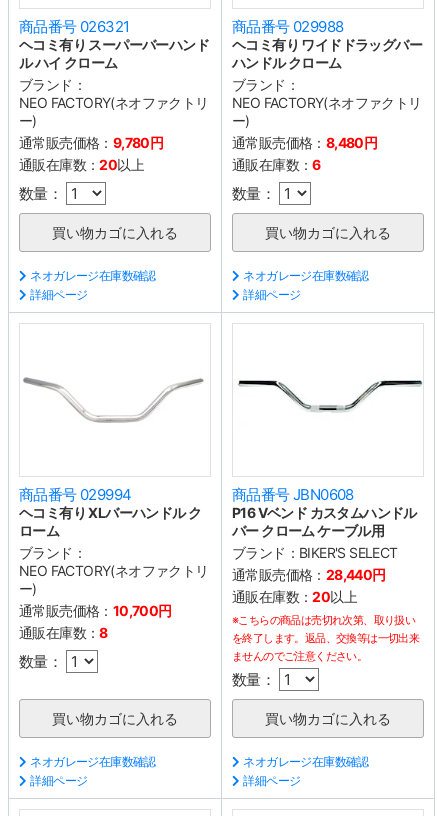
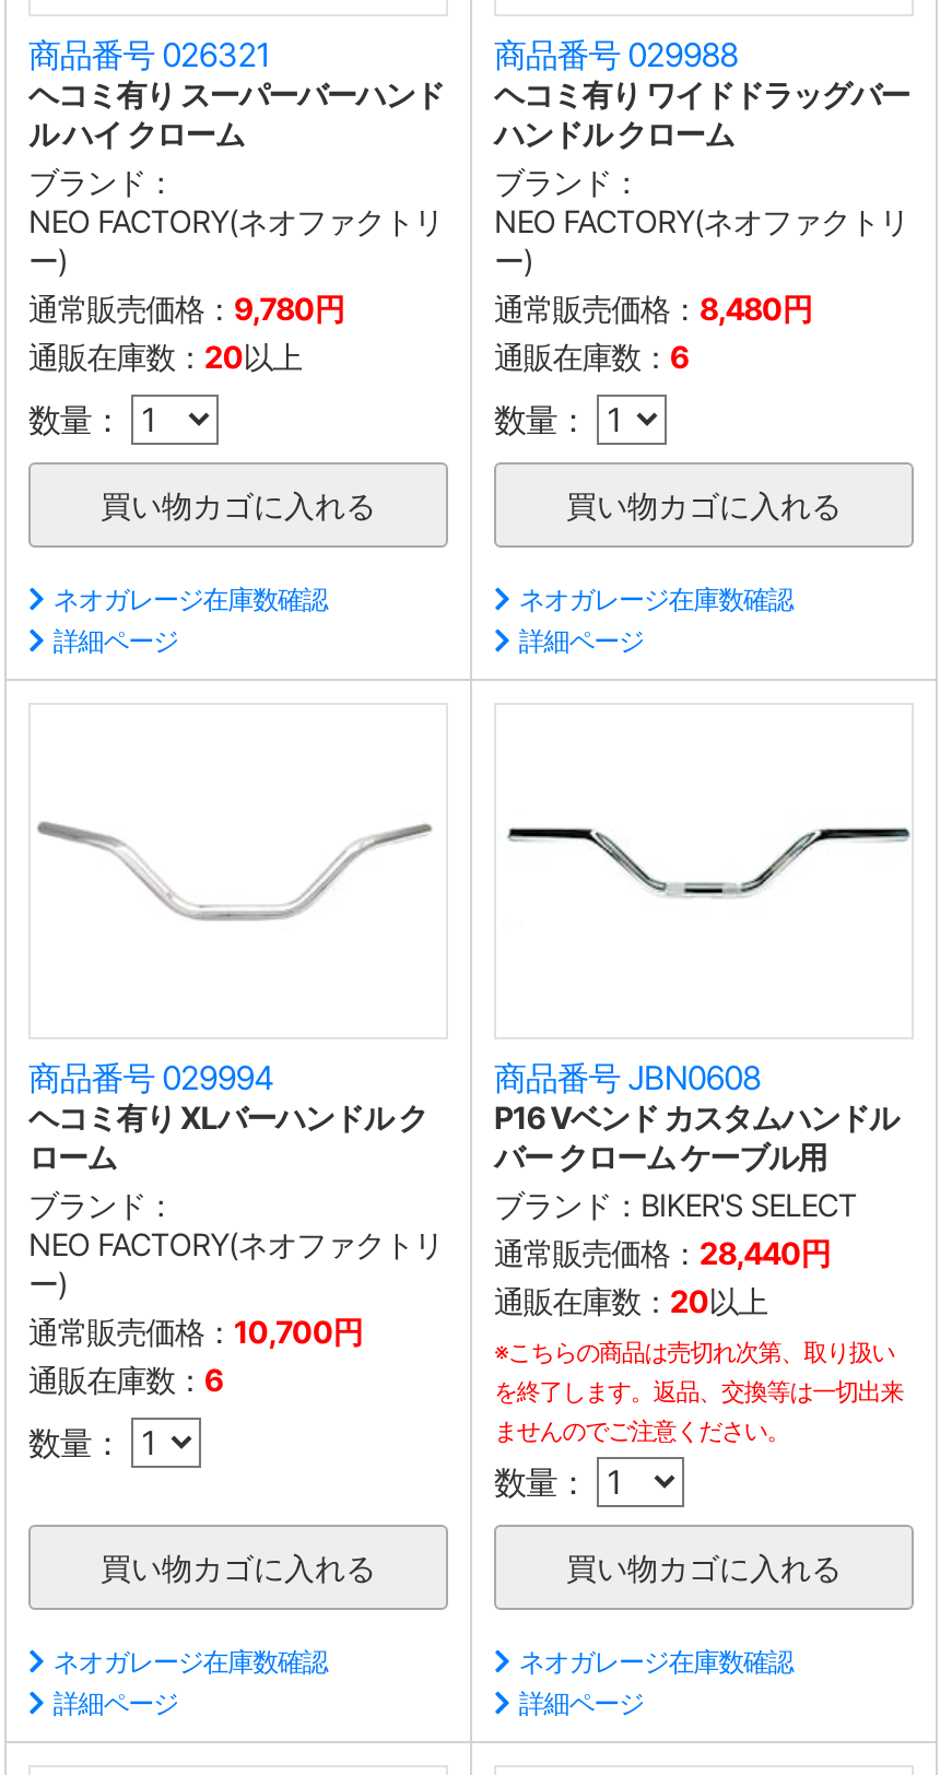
[19,624,108,641] 通販在庫数：8 -> [28,1362,223,1399] 通販在庫数：6

